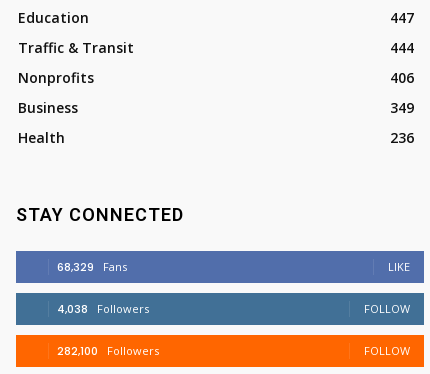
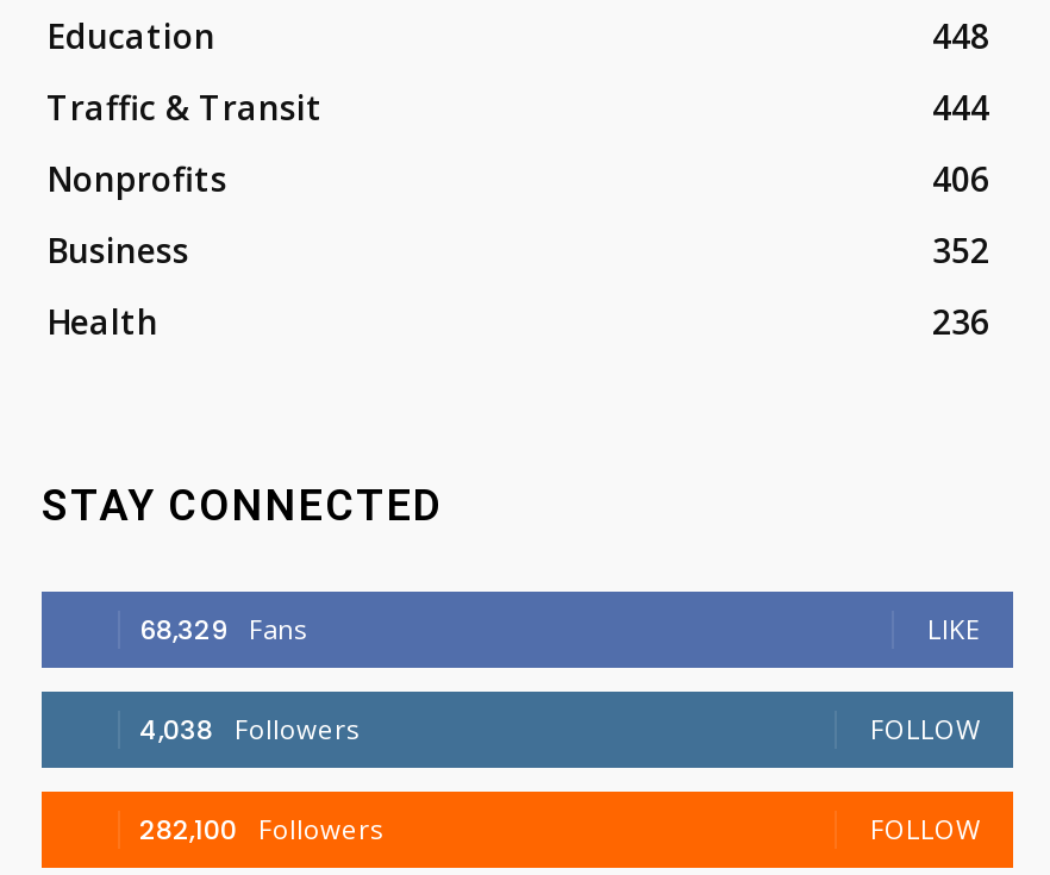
[390,8,414,27] 447 -> [932,14,989,59] 448
[390,98,414,117] 349 -> [932,228,989,273] 352

